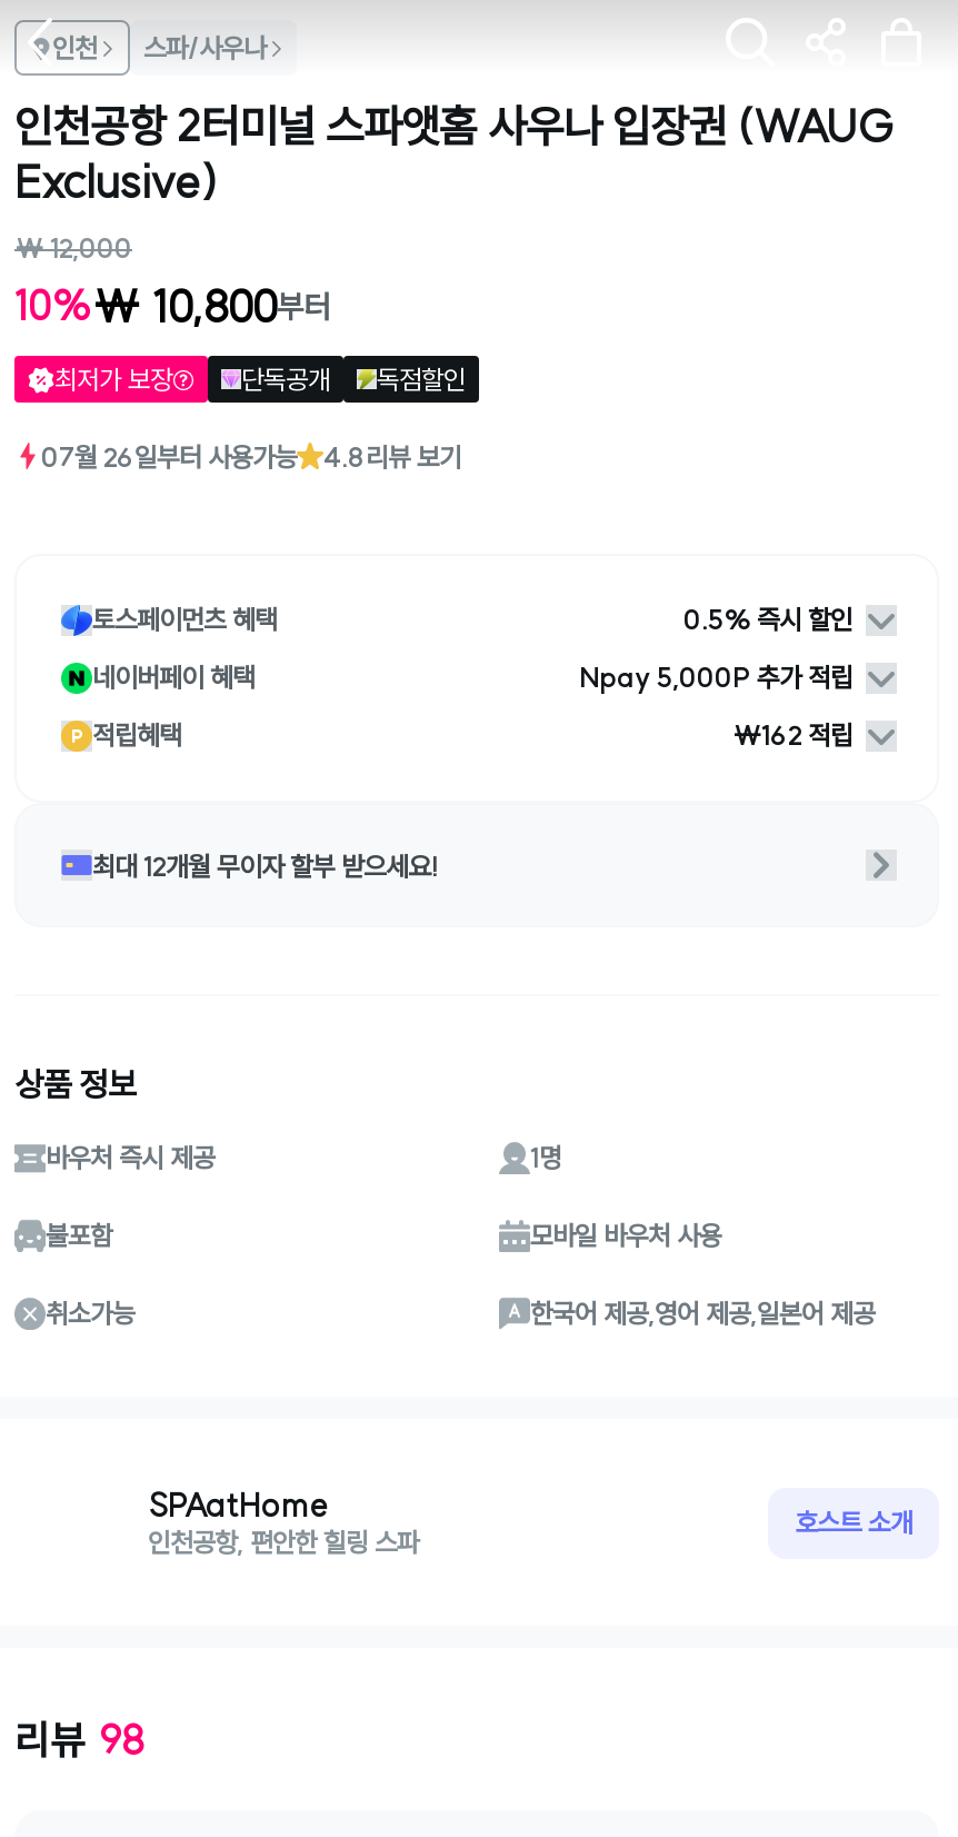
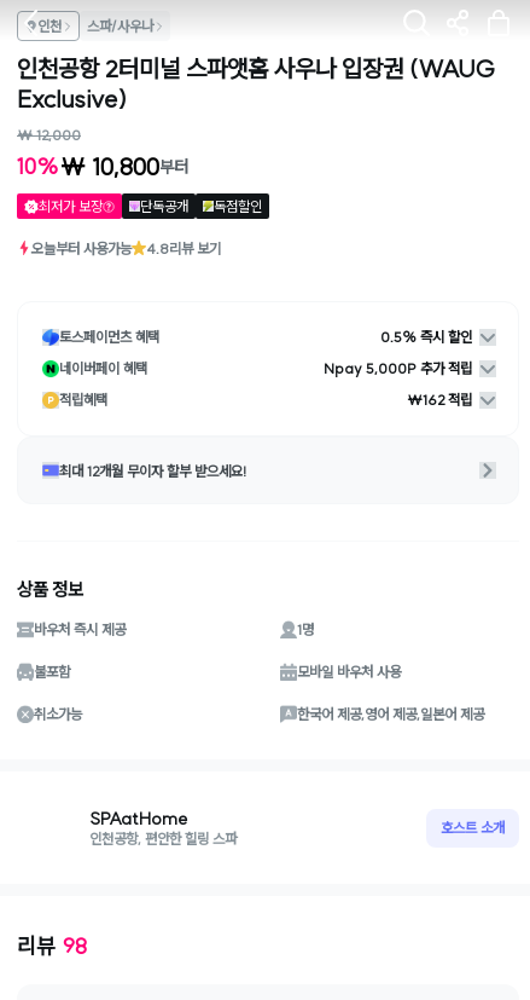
[41,439,297,473] 07월 26일부터 사용가능 -> [31,239,132,257] 오늘부터 사용가능

